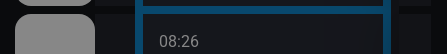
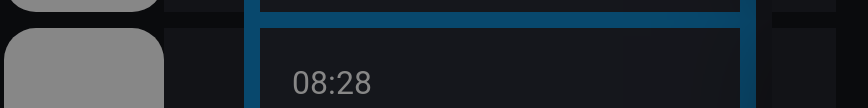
[159,32,199,51] 08:26 -> [292,64,372,102] 08:28

